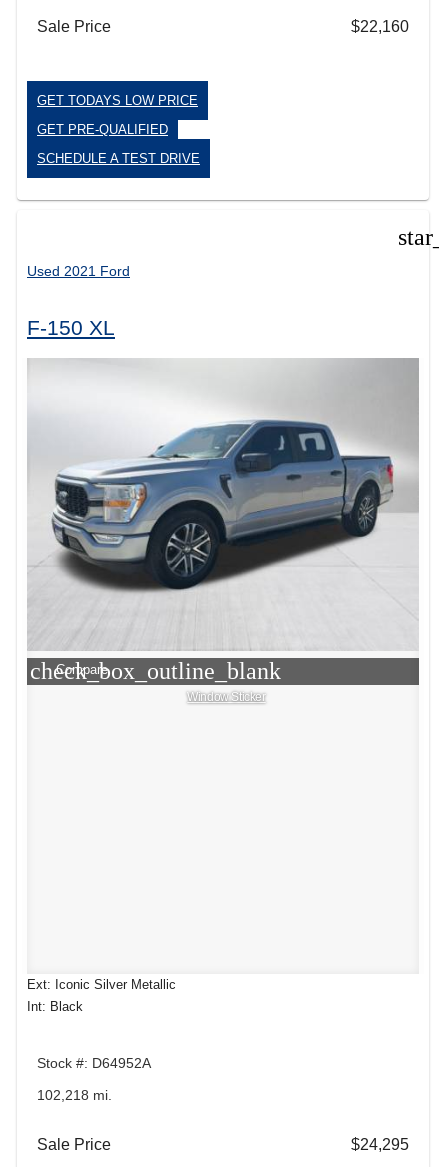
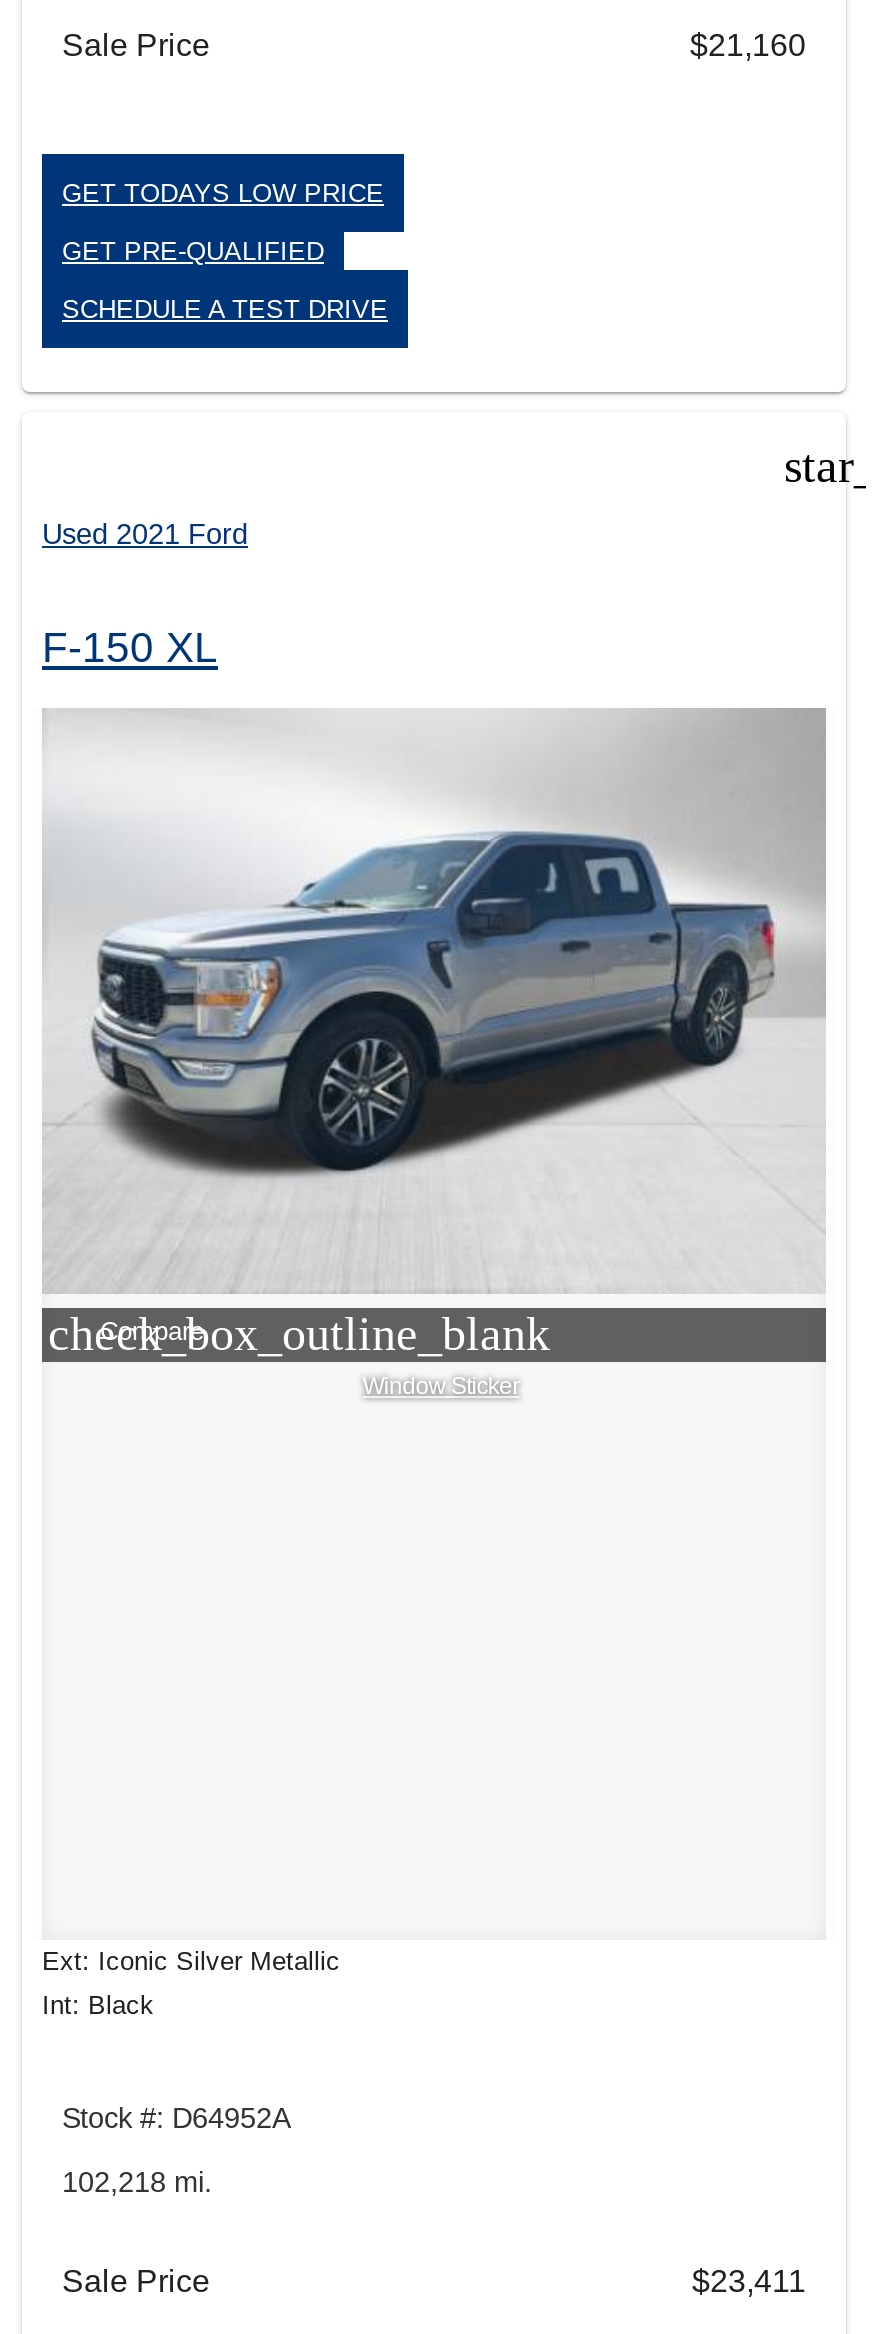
[351,18,409,35] $22,160 -> [690,28,806,62] $21,160
[351,1136,409,1153] $24,295 -> [692,2264,806,2298] $23,411

